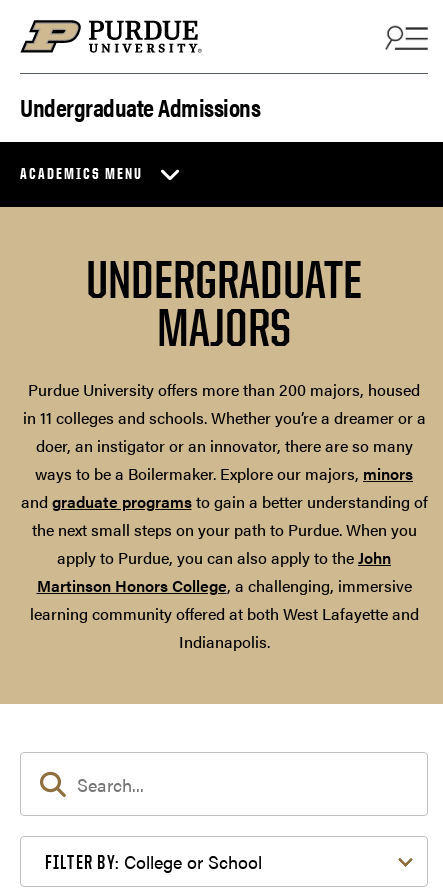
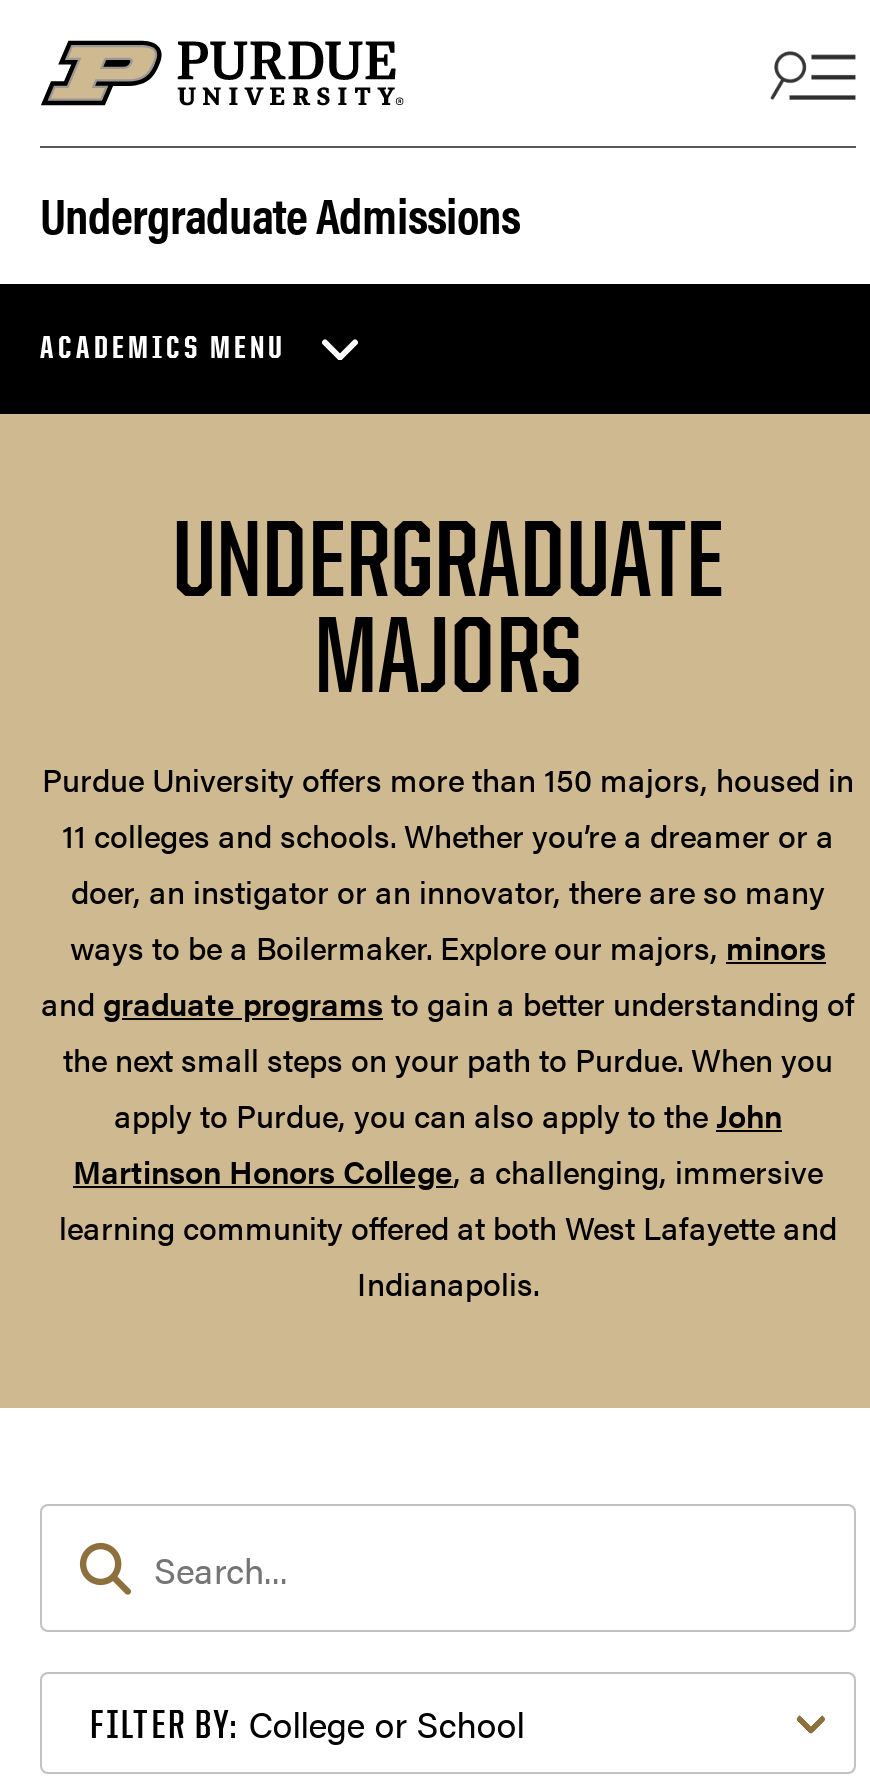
[22,378,425,429] Purdue University offers more than 200 majors, housed | in 11 colleges and schools. Whether you’re a dreamer or a -> [42,756,854,858] Purdue University offers more than 150 majors, housed in | 11 colleges and schools. Whether you’re a dreamer or a

